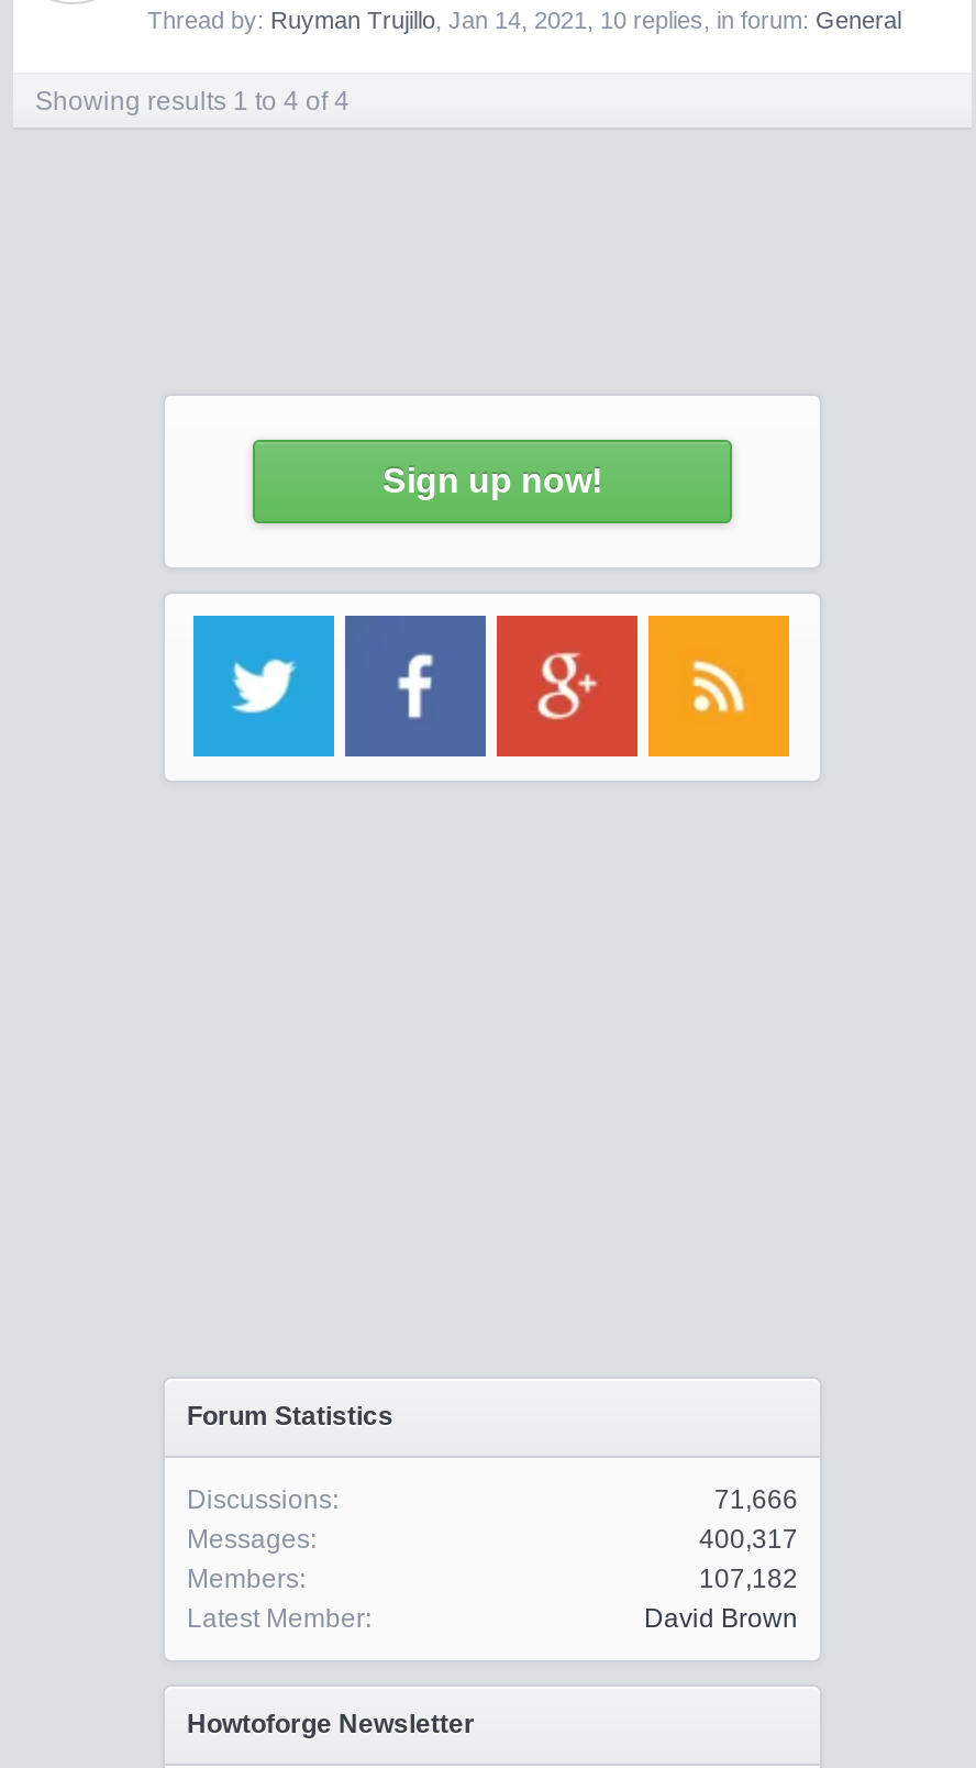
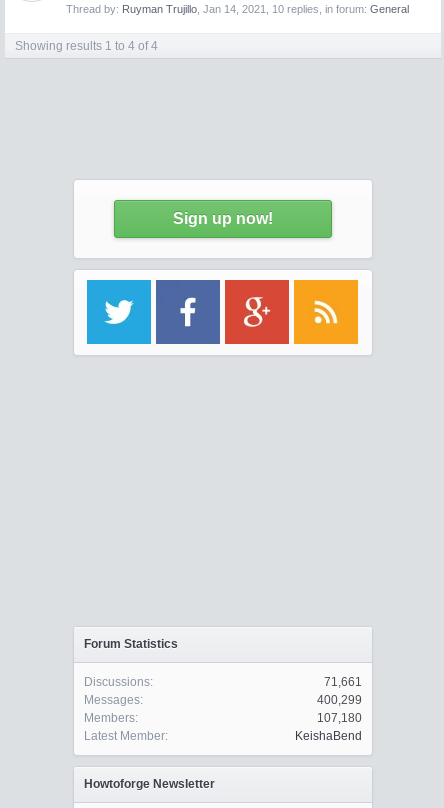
[714,1484,798,1515] 71,666 -> [324,675,362,689] 71,661
[699,1524,798,1555] 400,317 -> [317,693,362,707] 400,299
[699,1563,798,1594] 107,182 -> [317,711,362,725] 107,180
[644,1603,798,1634] David Brown -> [295,729,362,743] KeishaBend

